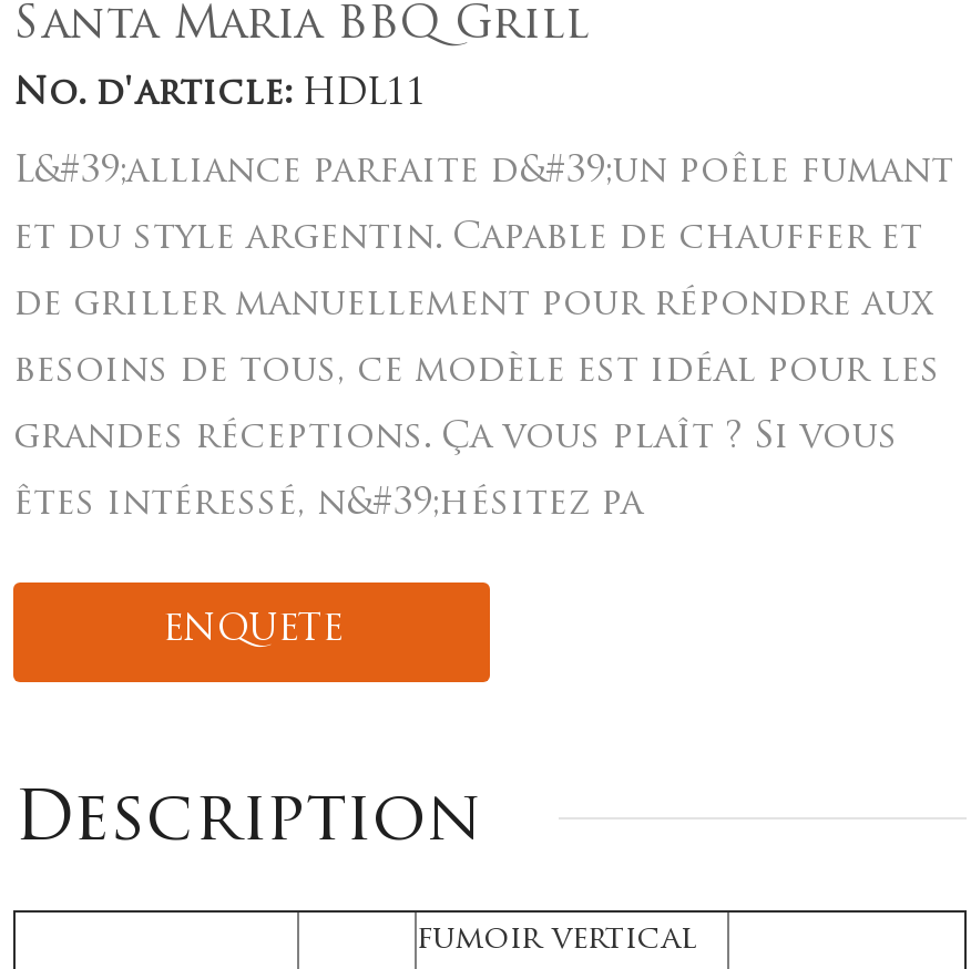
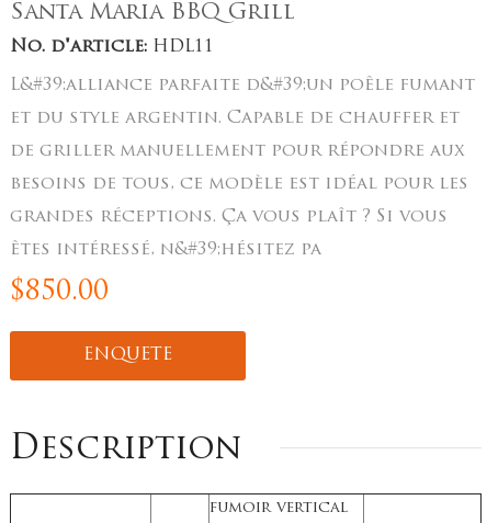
none -> [10,280,109,306] $850.00

